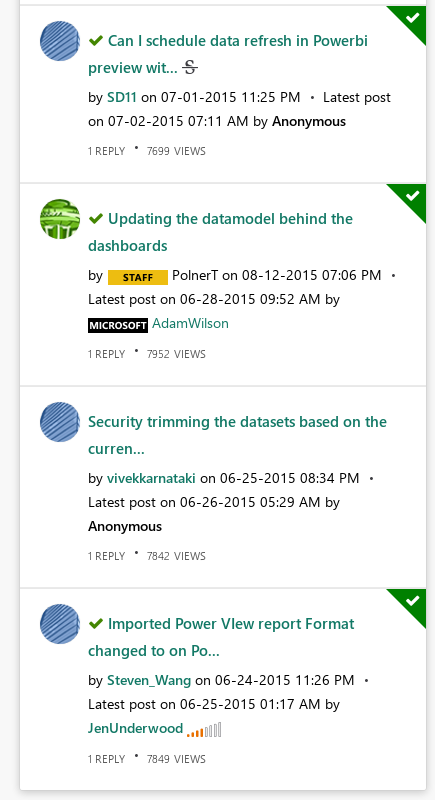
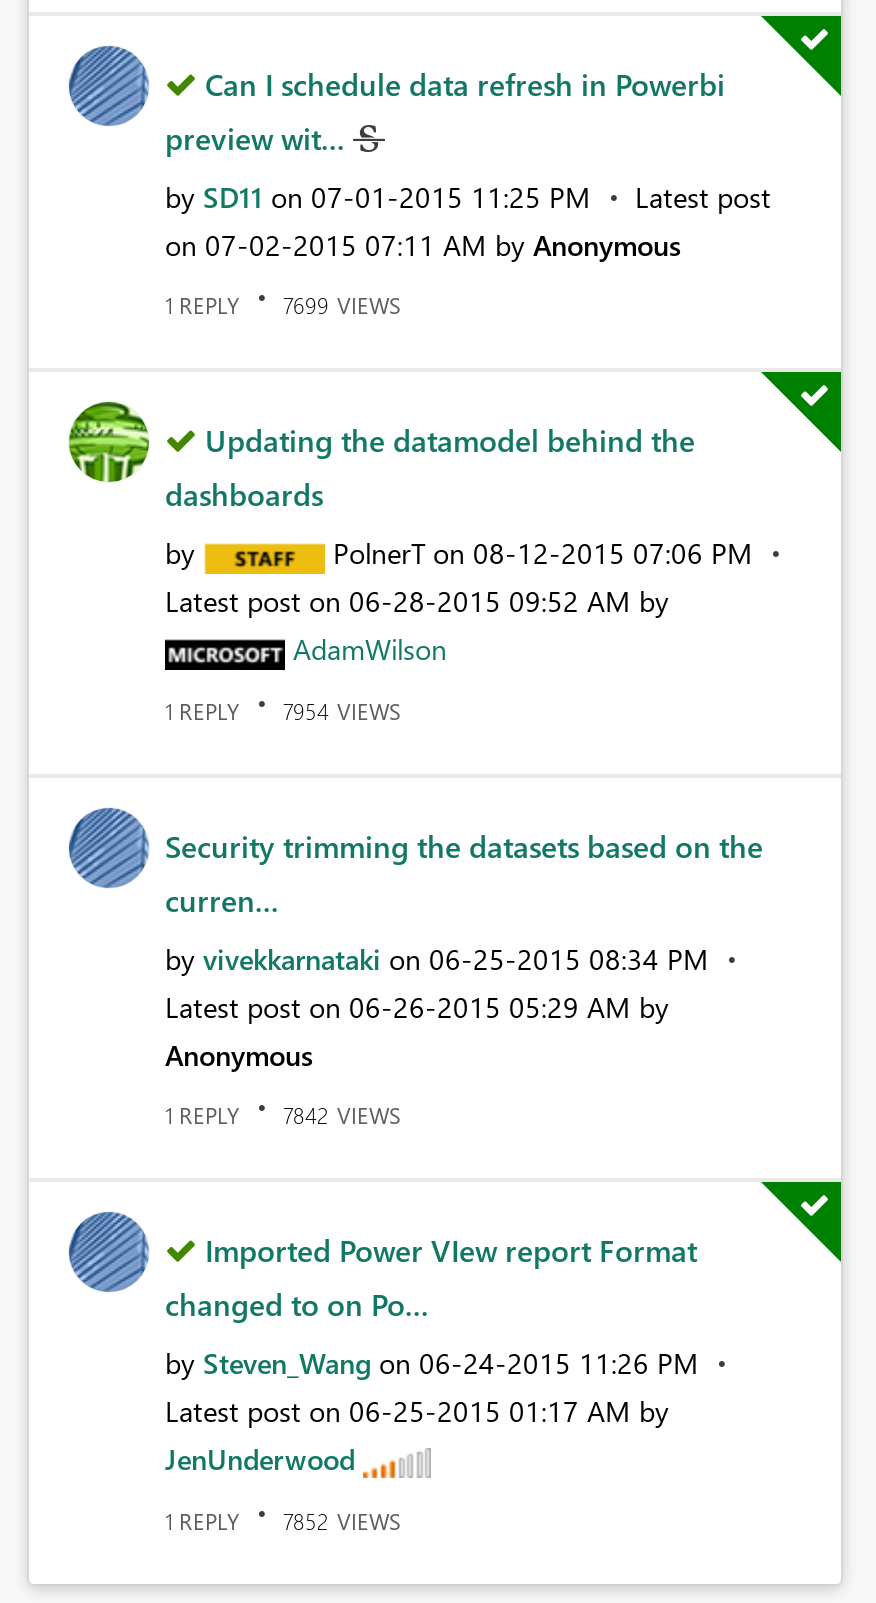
[88,346,206,361] 1 REPLY 7952 VIEWS -> [165,696,401,726] 1 REPLY 7954 VIEWS
[88,751,206,766] 1 REPLY 7849 VIEWS -> [165,1506,401,1536] 1 REPLY 7852 VIEWS

